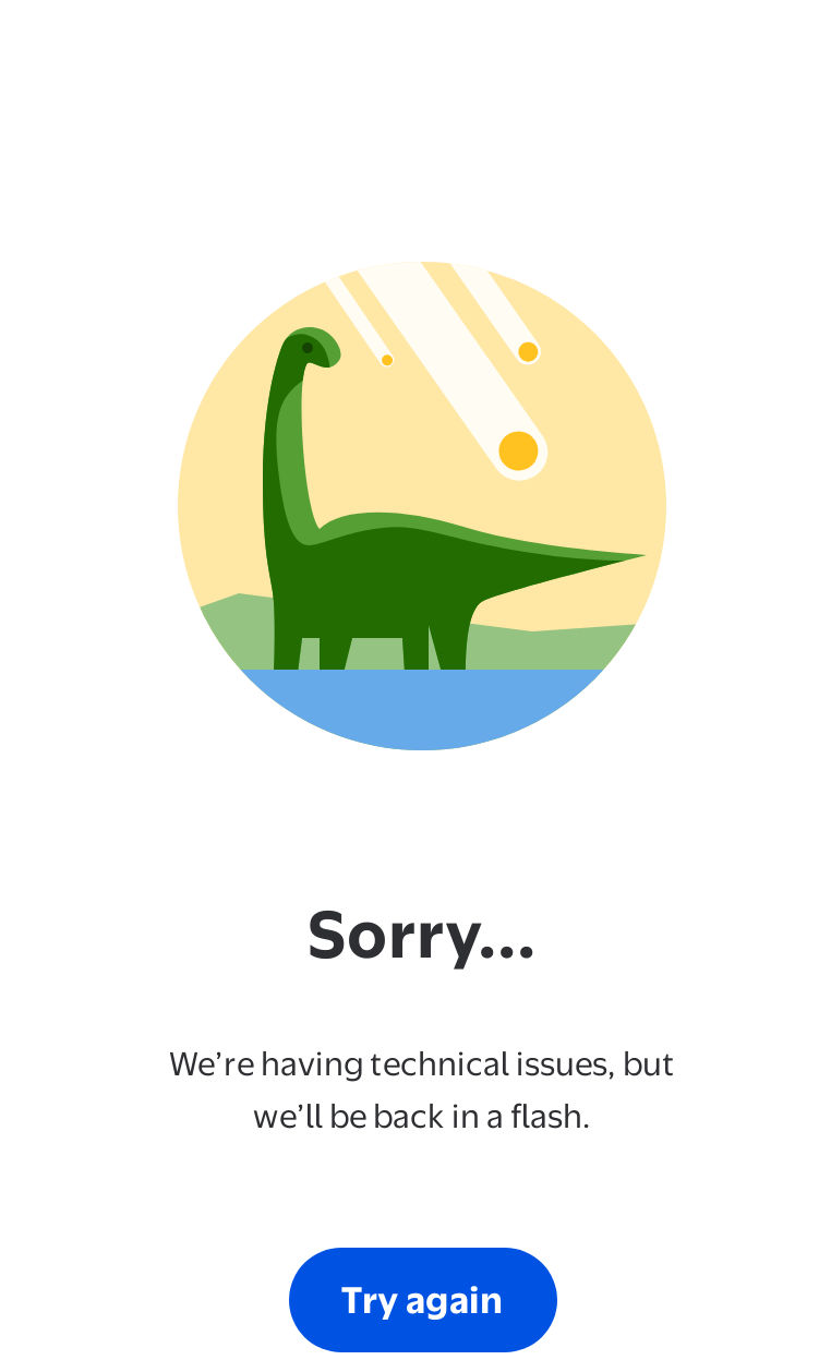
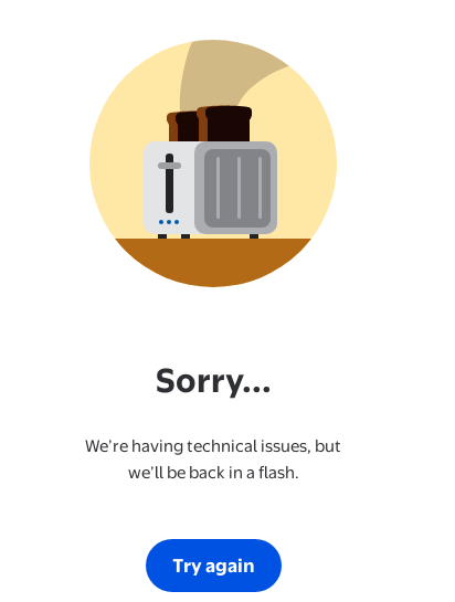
[200,264,645,753] [image] -> [102,40,322,288] [image]

